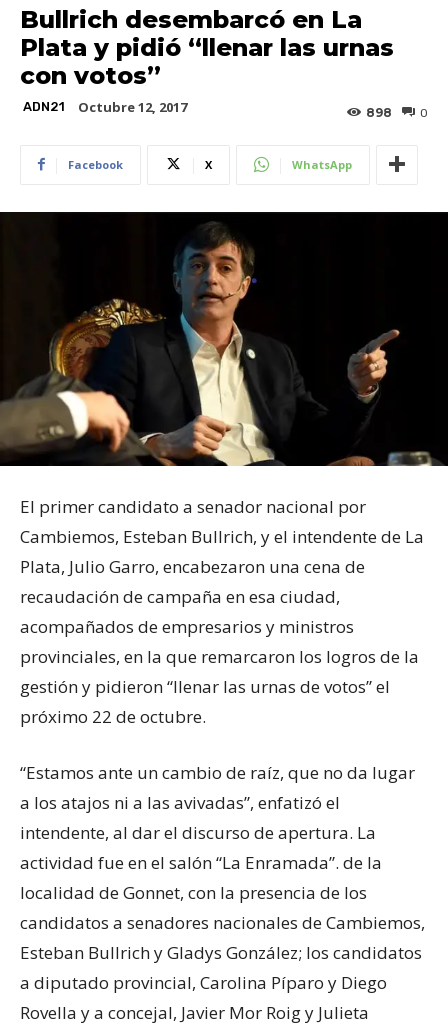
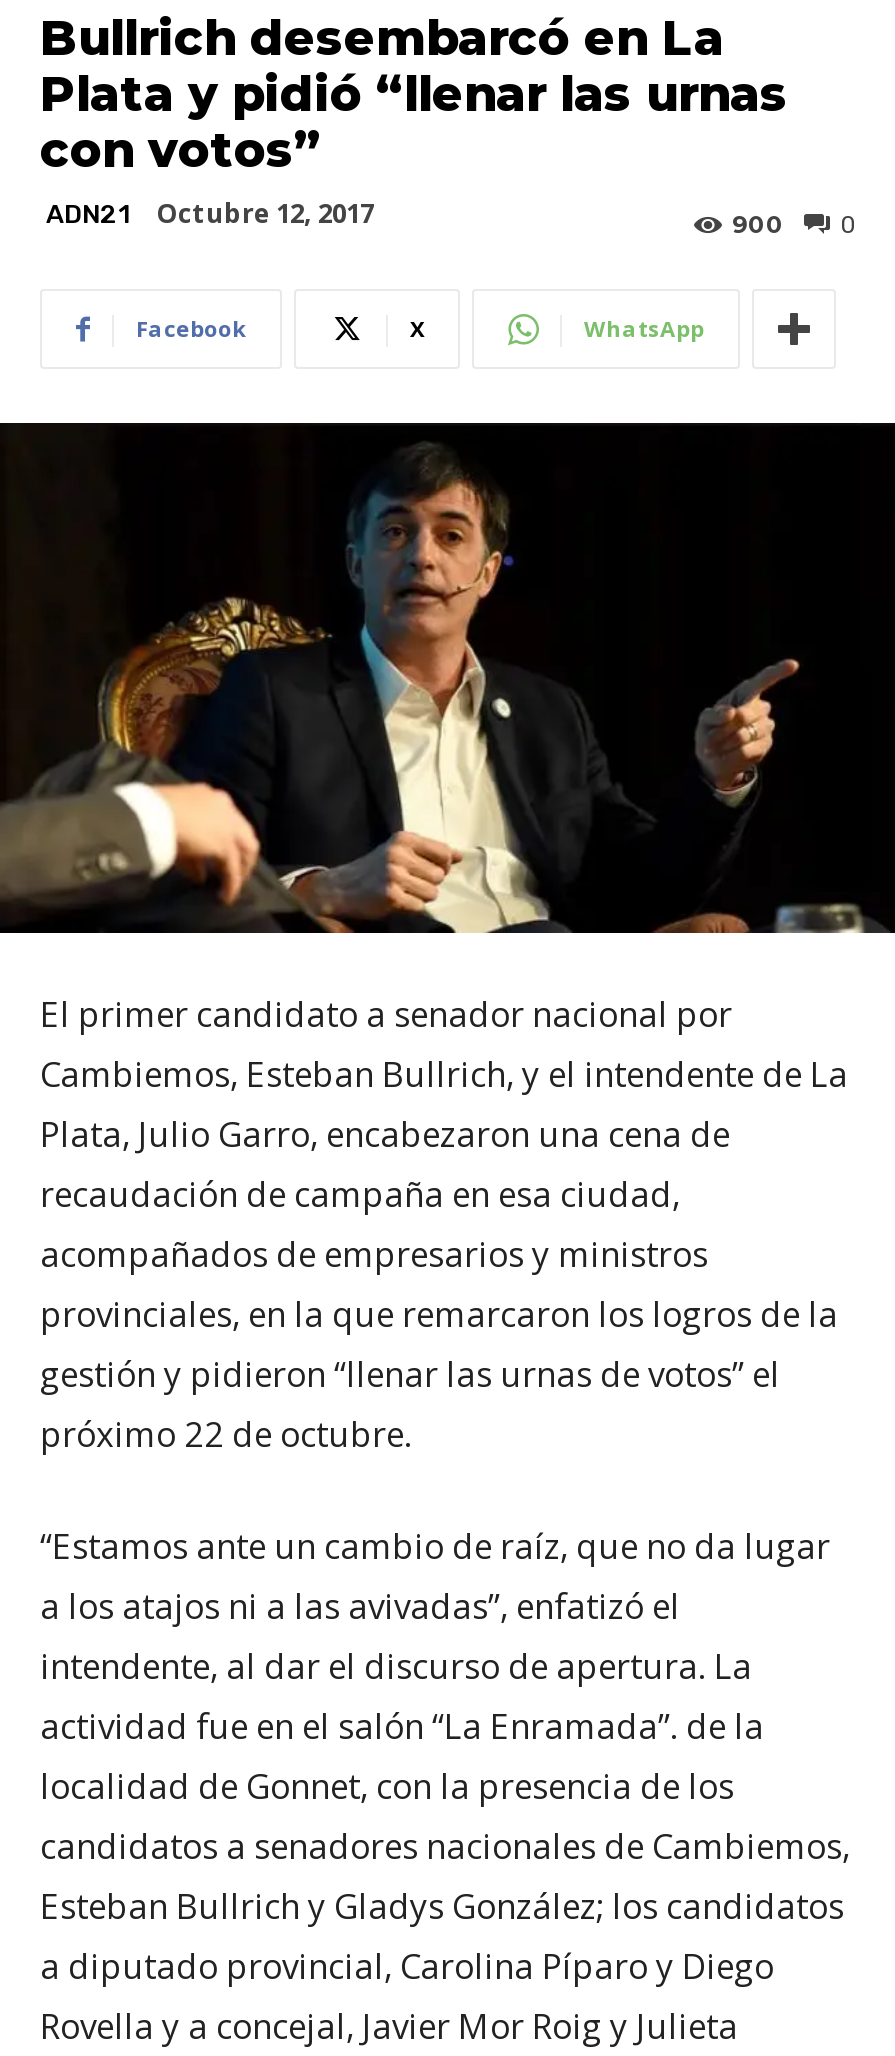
[366,104,428,120] 898 0 -> [732,209,856,239] 900 0

